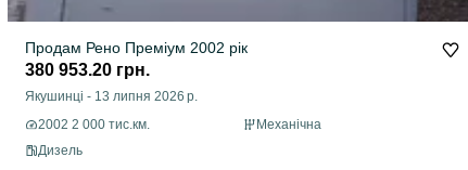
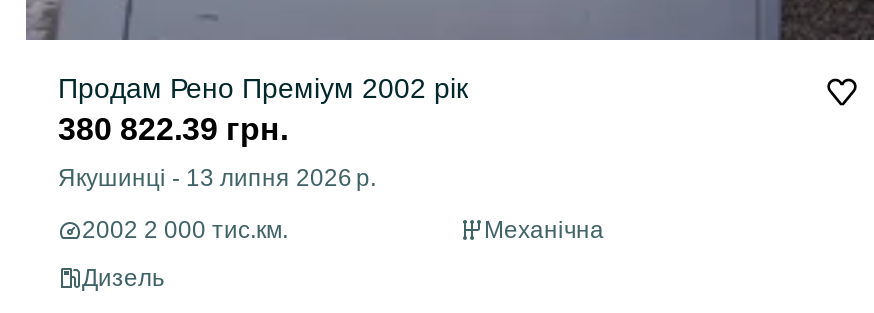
[25,61,150,79] 380 953.20 грн. -> [58,113,288,147] 380 822.39 грн.

